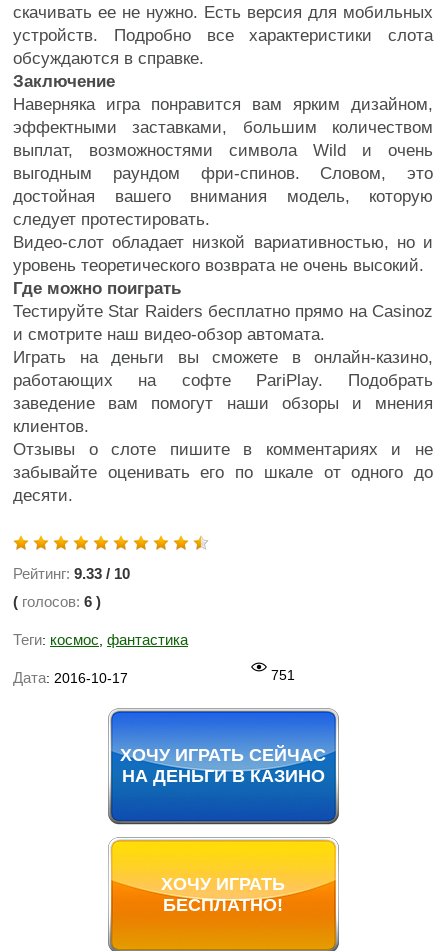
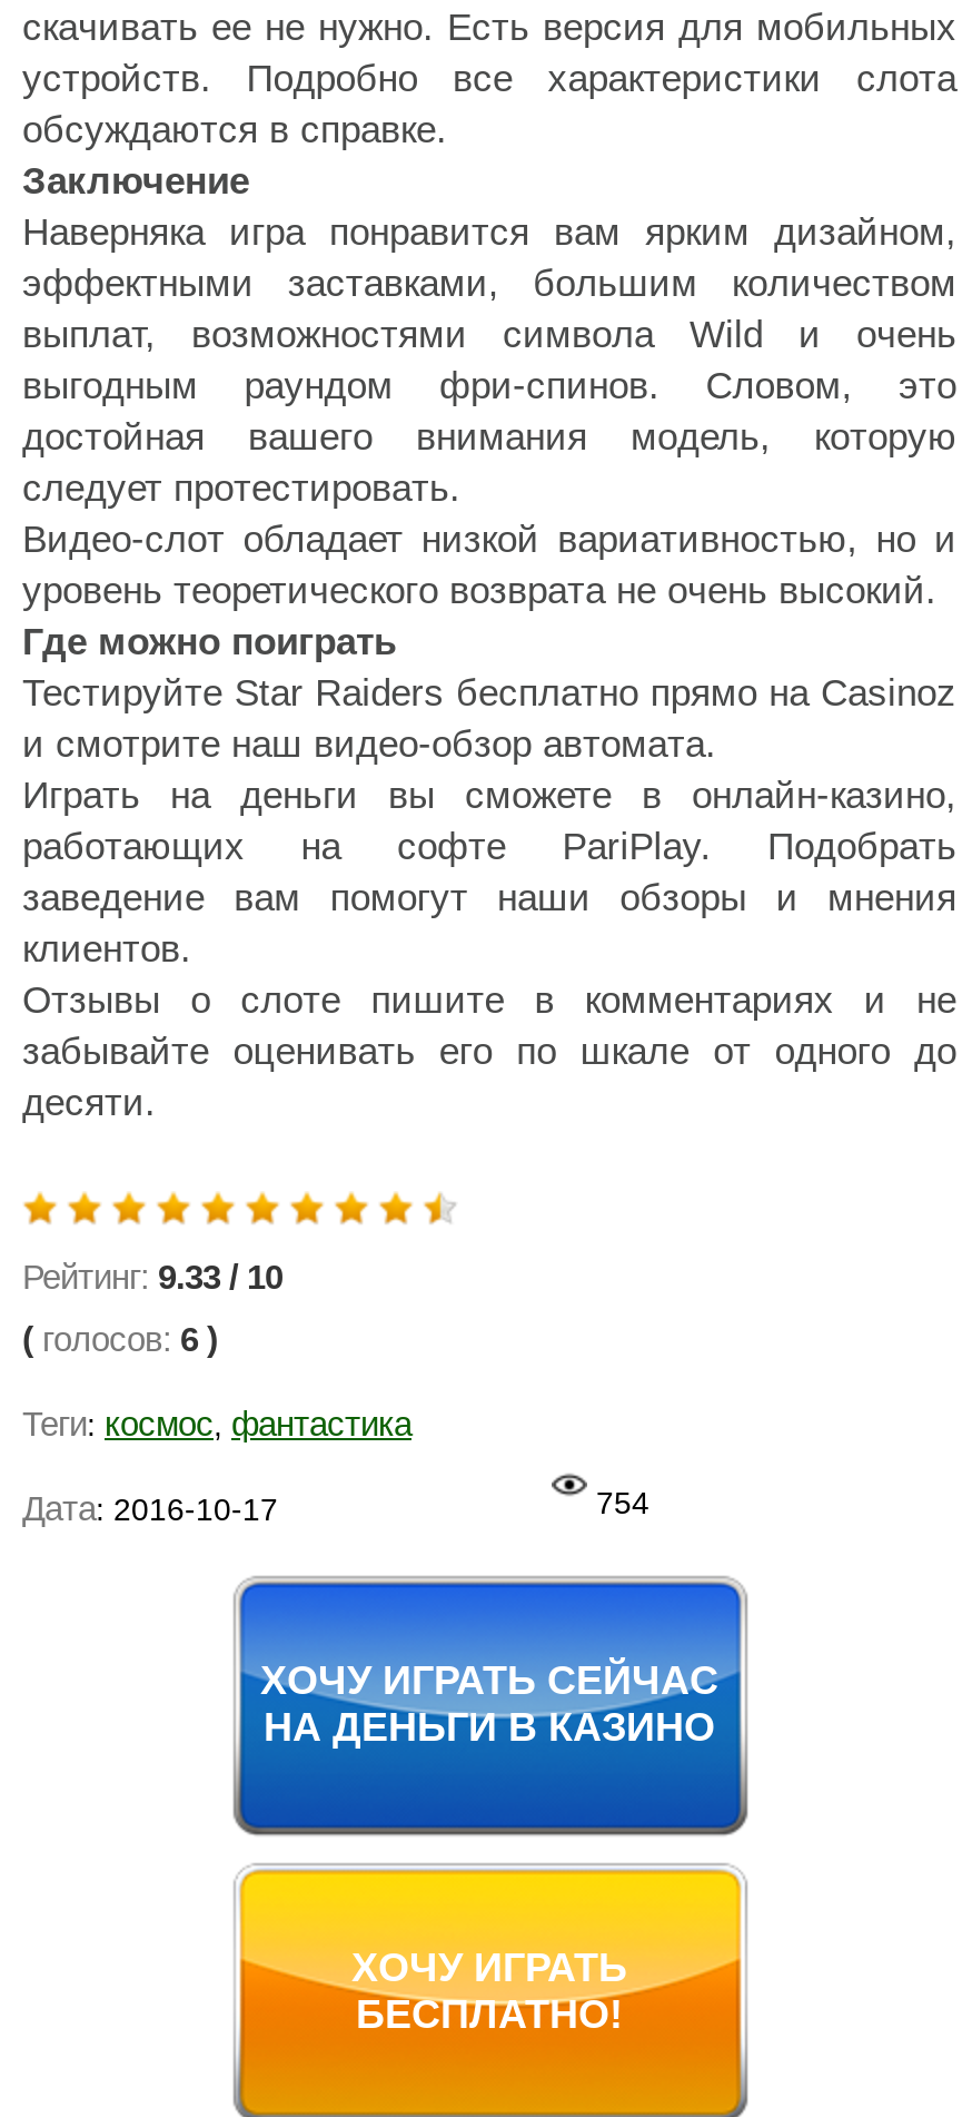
[271,667,295,683] 751 -> [596,1484,649,1520] 754

